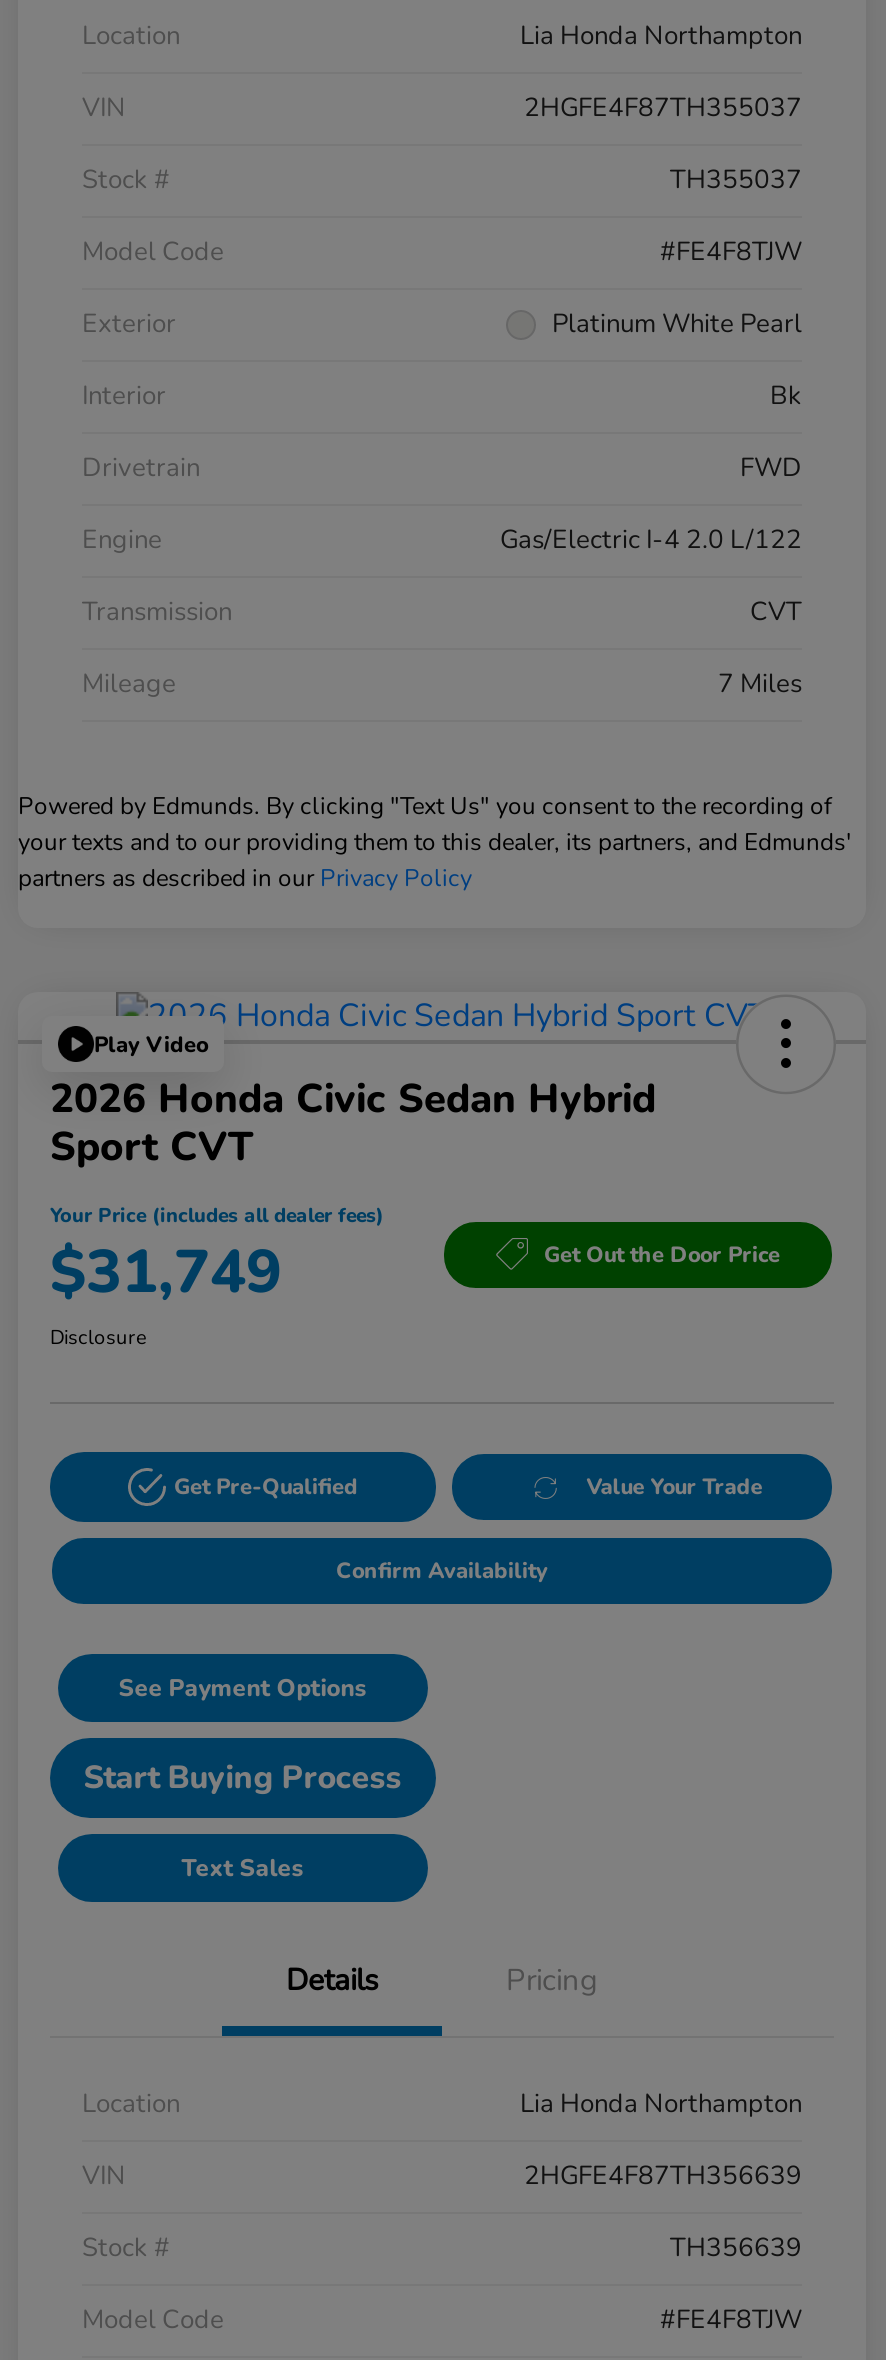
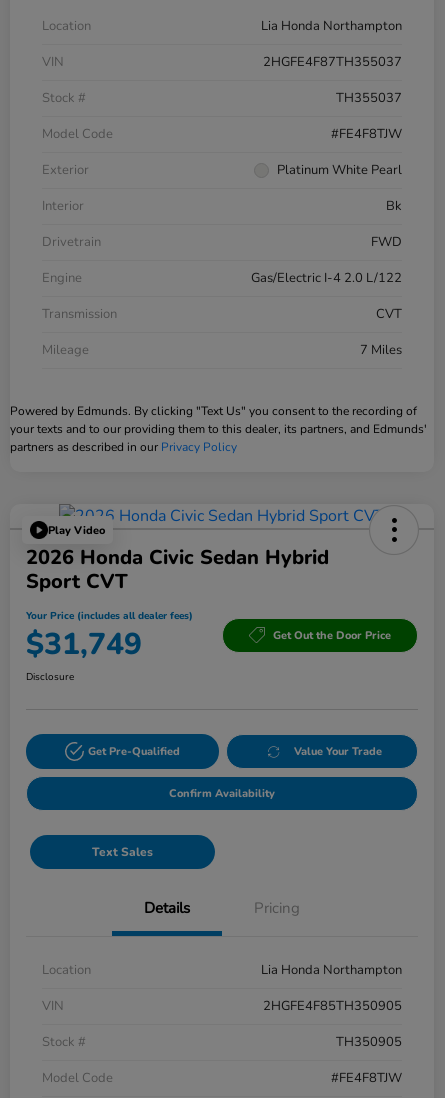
[84,1672,402,1800] See Payment Options | Start Buying Process -> none
[524,2158,802,2194] 2HGFE4F87TH356639 -> [263,997,402,1015] 2HGFE4F85TH350905
[670,2230,802,2266] TH356639 -> [336,1033,402,1051] TH350905

